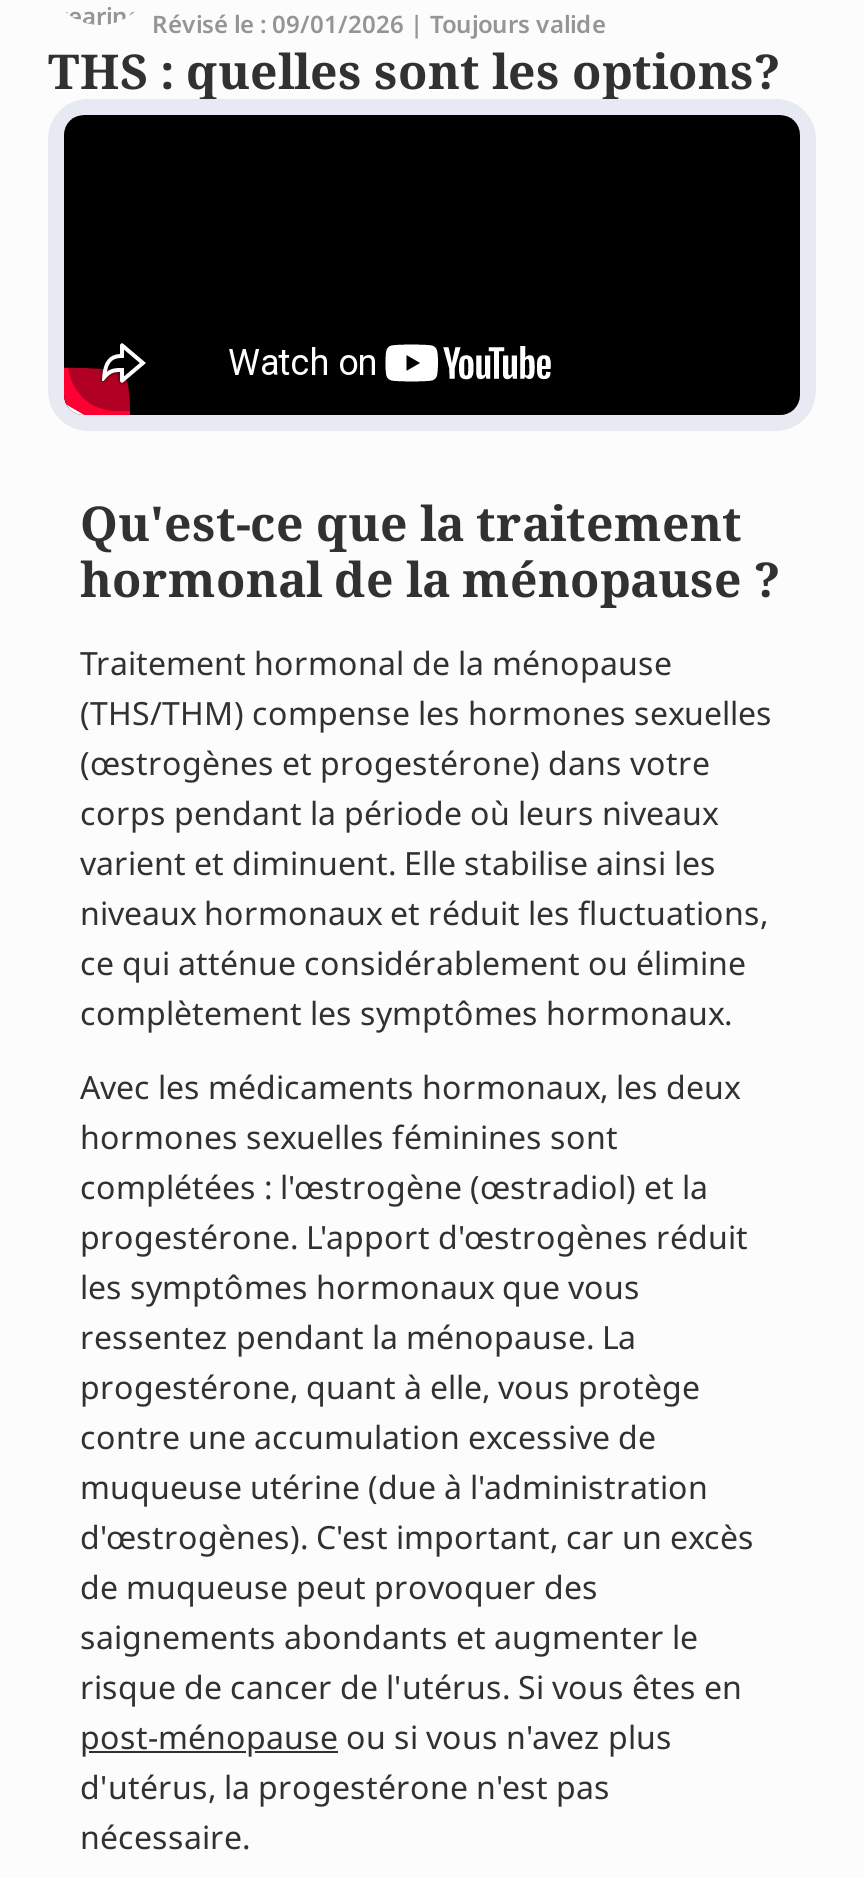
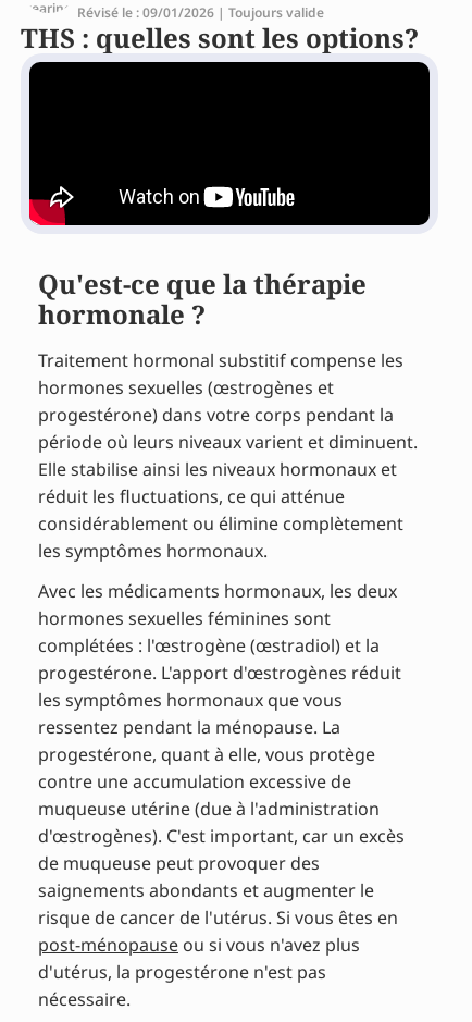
[80,489,780,611] Qu'est-ce que la traitement | hormonal de la ménopause ? -> [38,266,367,332] Qu'est-ce que la thérapie | hormonale ?
[80,641,772,1035] Traitement hormonal de la ménopause | (THS/THM) compense les hormones sexuelles | (œstrogènes et progestérone) dans votre | corps pendant la période où leurs niveaux | varient et diminuent. Elle stabilise ainsi les | niveaux hormonaux et réduit les fluctuations, | ce qui atténue considérablement ou élimine | complètement les symptômes hormonaux. -> [38,349,418,563] Traitement hormonal substitif compense les | hormones sexuelles (œstrogènes et | progestérone) dans votre corps pendant la | période où leurs niveaux varient et diminuent. | Elle stabilise ainsi les niveaux hormonaux et | réduit les fluctuations, ce qui atténue | considérablement ou élimine complètement | les symptômes hormonaux.

